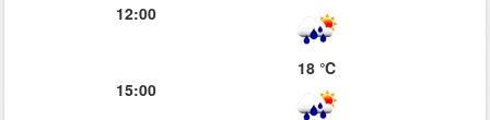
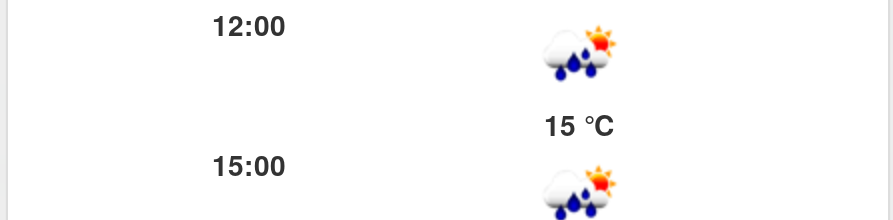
[297,57,337,78] 18 ℃ -> [544,104,616,144] 15 ℃

